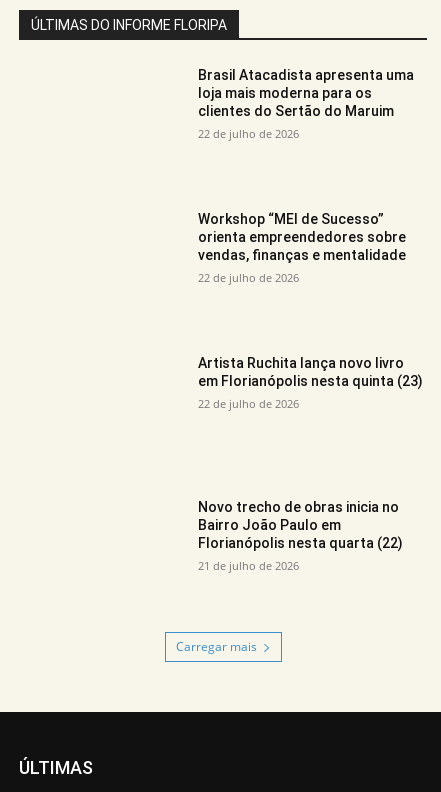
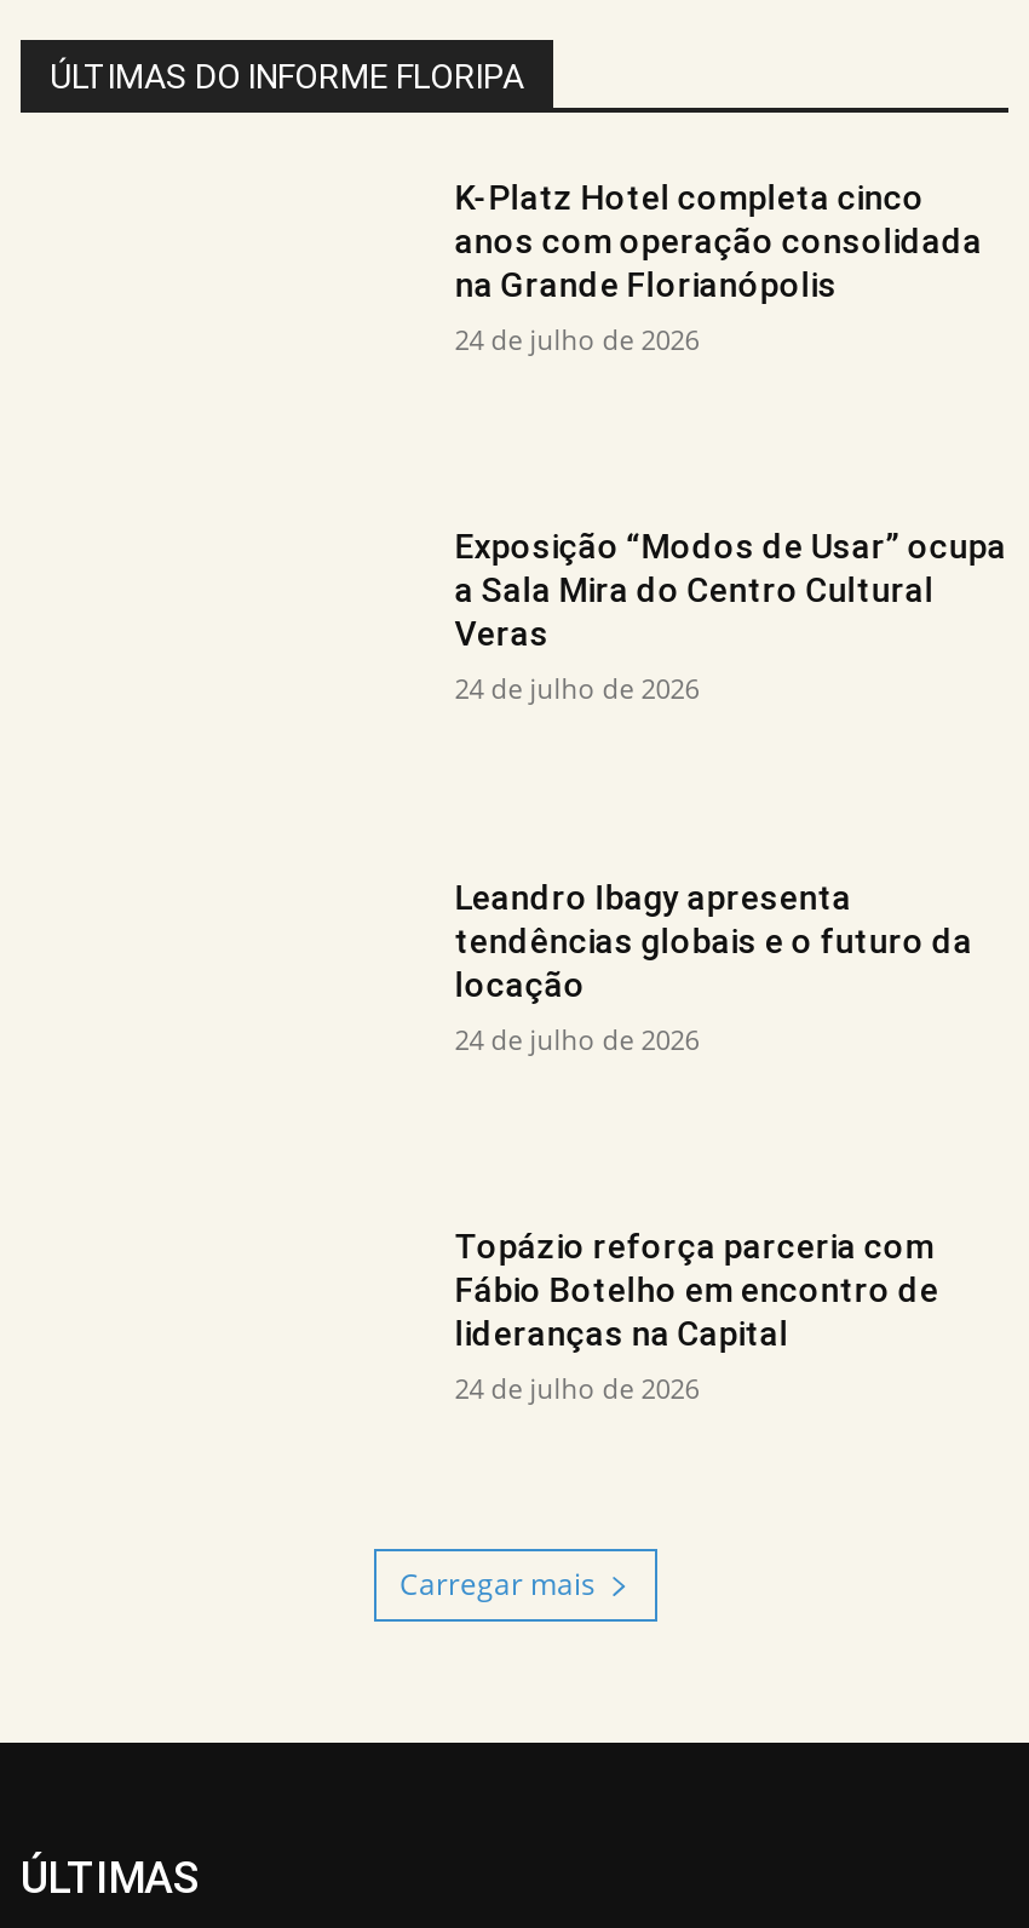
[198,66,414,140] Brasil Atacadista apresenta uma | loja mais moderna para os | clientes do Sertão do Maruim | 22 de julho de 2026 -> [454,179,982,358] K-Platz Hotel completa cinco | anos com operação consolidada | na Grande Florianópolis | 24 de julho de 2026
[198,211,406,285] Workshop “MEI de Sucesso” | orienta empreendedores sobre | vendas, finanças e mentalidade | 22 de julho de 2026 -> [454,529,1006,708] Exposição “Modos de Usar” ocupa | a Sala Mira do Centro Cultural | Veras | 24 de julho de 2026
[198,355,423,411] Artista Ruchita lança novo livro | em Florianópolis nesta quinta (23) | 22 de julho de 2026 -> [454,878,973,1057] Leandro Ibagy apresenta | tendências globais e o futuro da | locação | 24 de julho de 2026
[198,499,403,573] Novo trecho de obras inicia no | Bairro João Paulo em | Florianópolis nesta quarta (22) | 21 de julho de 2026 -> [454,1227,939,1407] Topázio reforça parceria com | Fábio Botelho em encontro de | lideranças na Capital | 24 de julho de 2026

